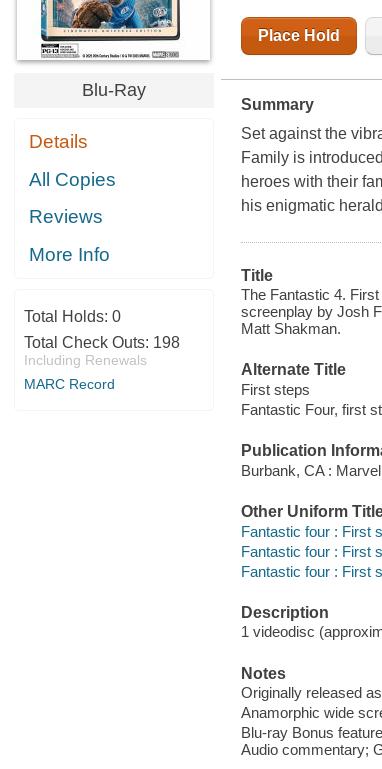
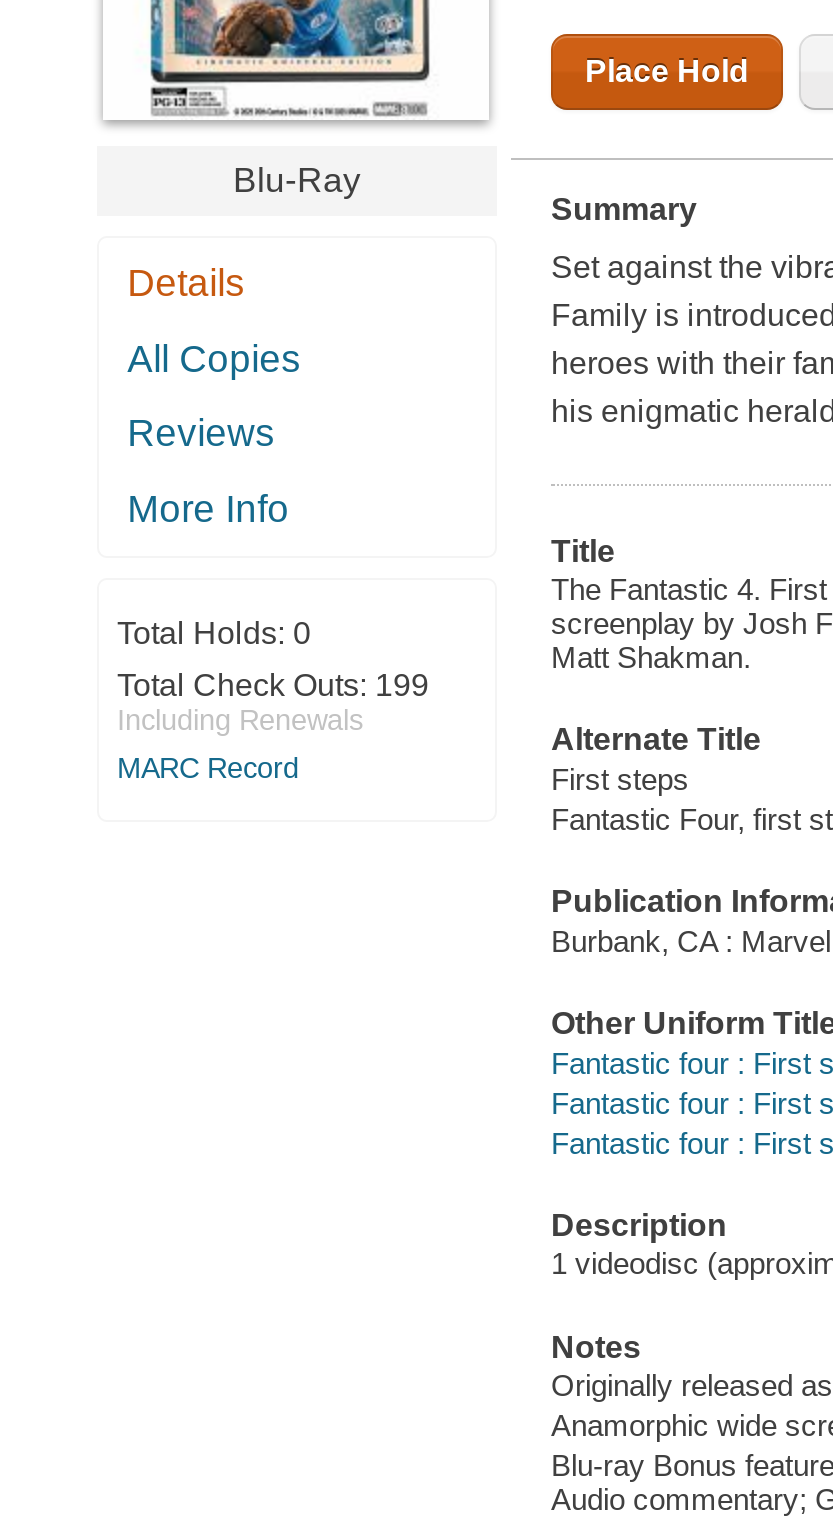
[24,334,180,351] Total Check Outs: 198 -> [117,668,429,702] Total Check Outs: 199

